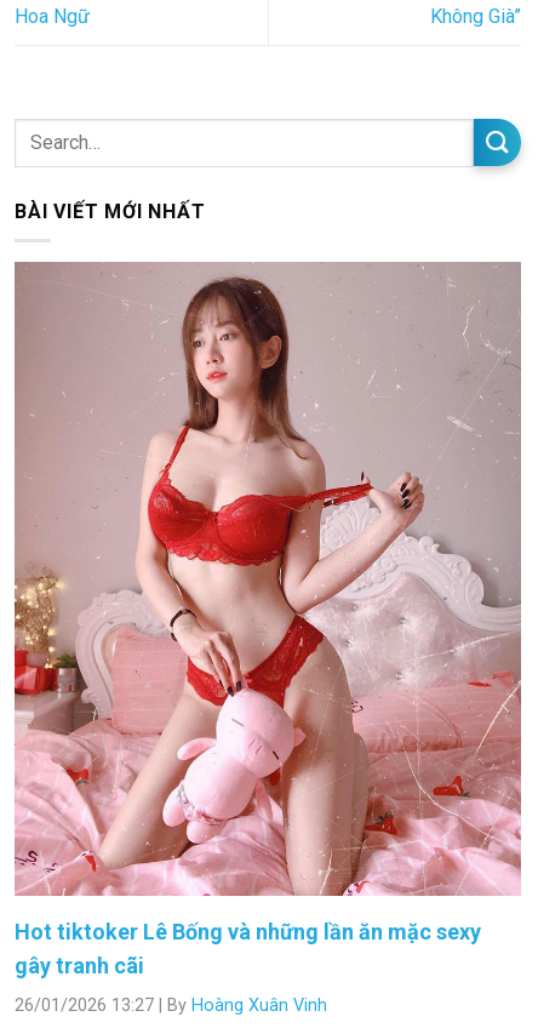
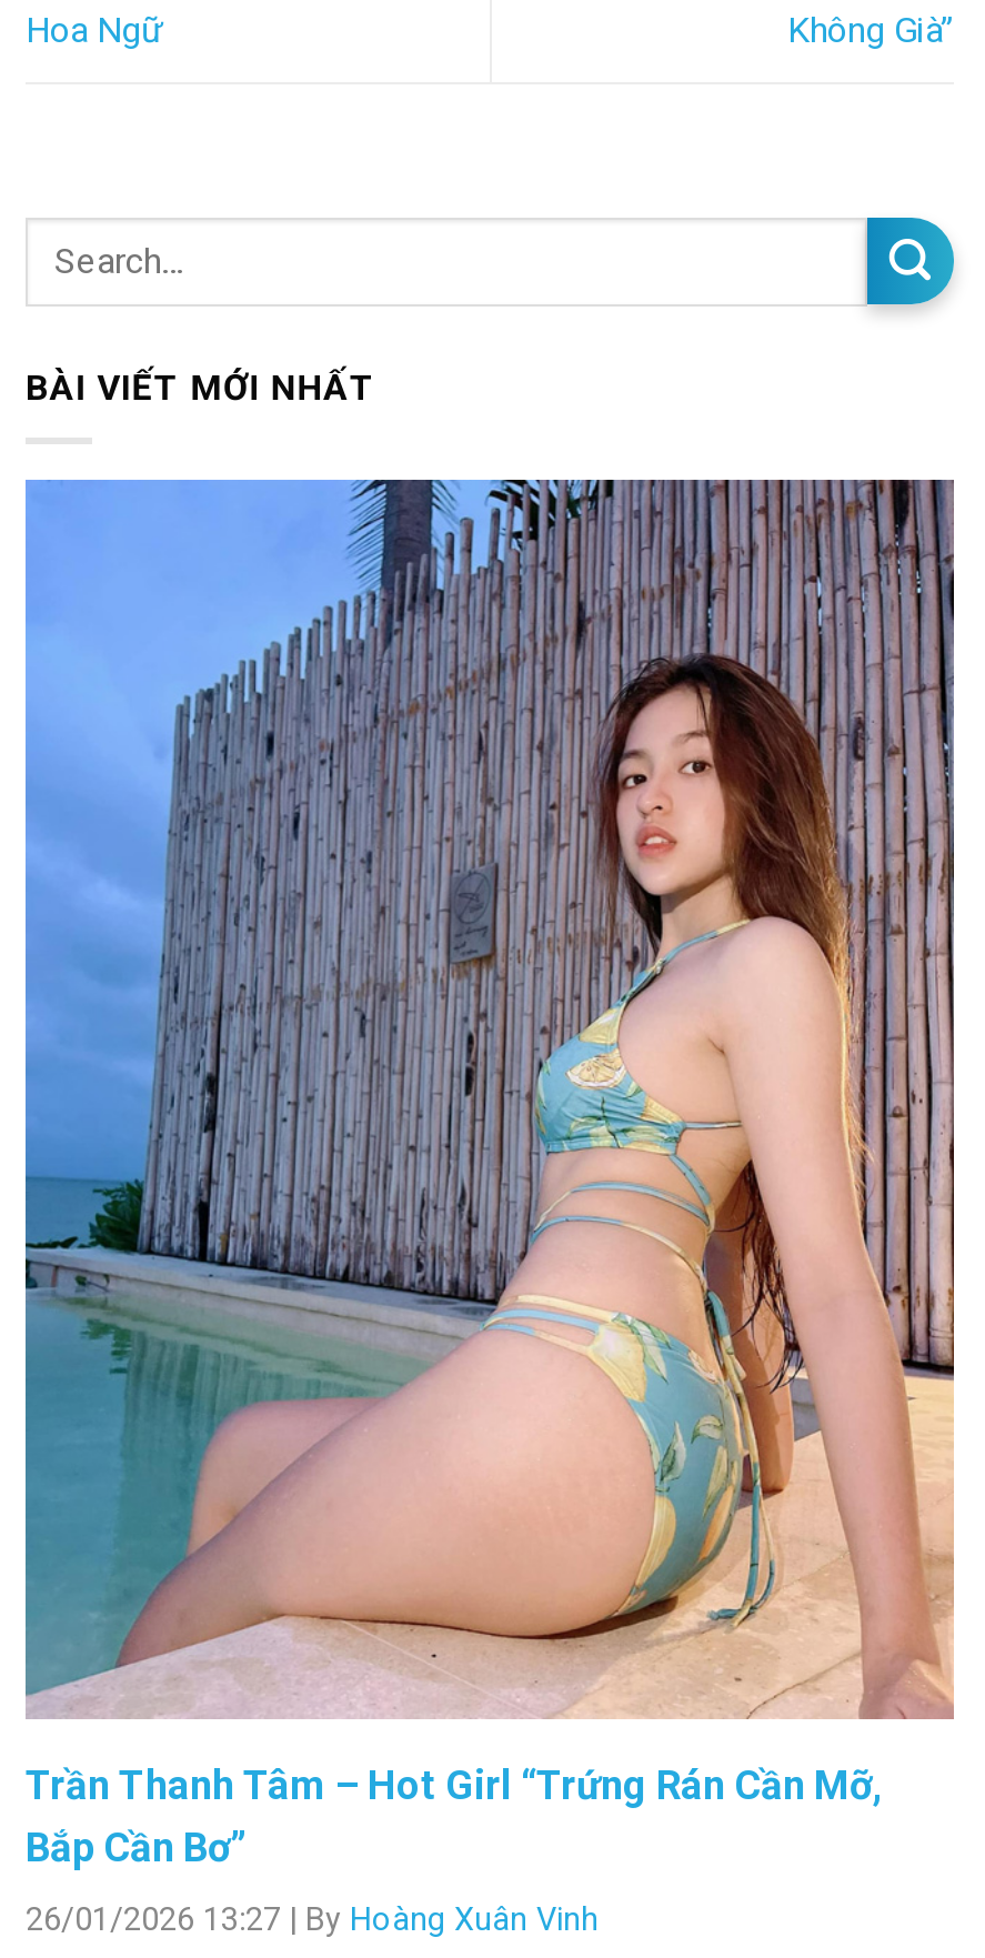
[13,261,521,978] [image] | Hot tiktoker Lê Bống và những lần ăn mặc sexy | gây tranh cãi -> [23,478,956,1870] [image] | Trần Thanh Tâm – Hot Girl “Trứng Rán Cần Mỡ, | Bắp Cần Bơ”

